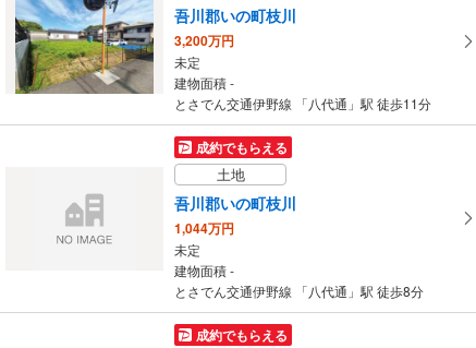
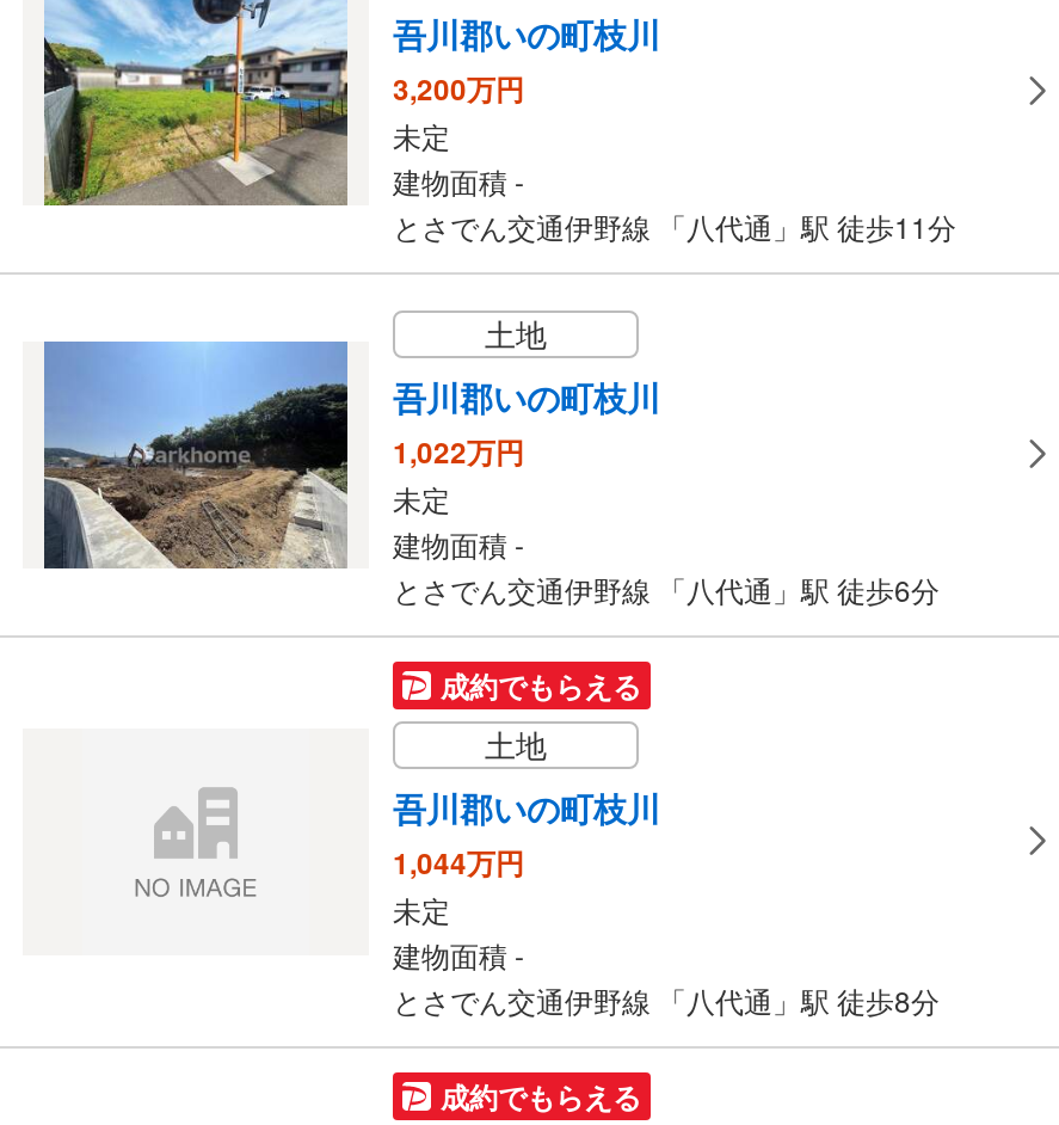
none -> [42,311,940,609] [image] | 土地 | 吾川郡いの町枝川 | 1,022万円 | 未定 | 建物面積 - | とさでん交通伊野線 「八代通」駅 徒歩6分

